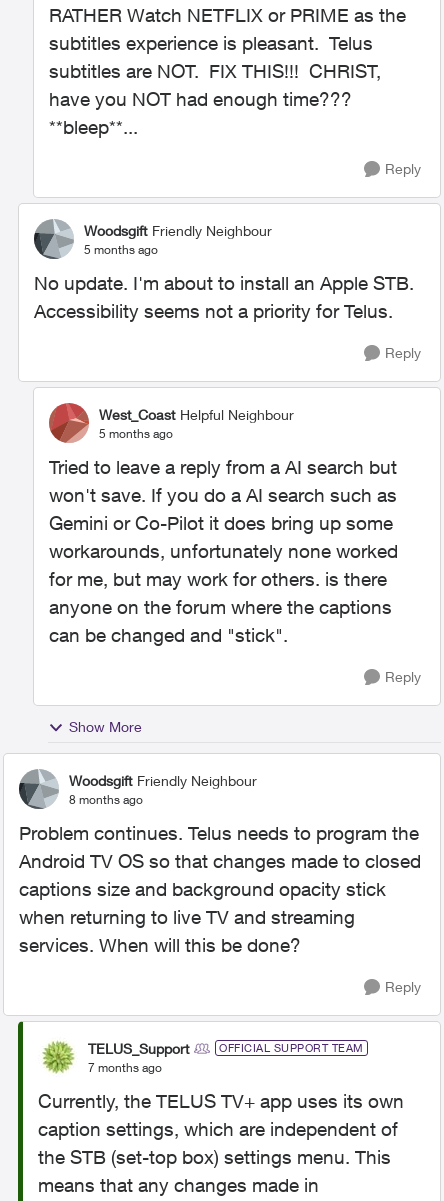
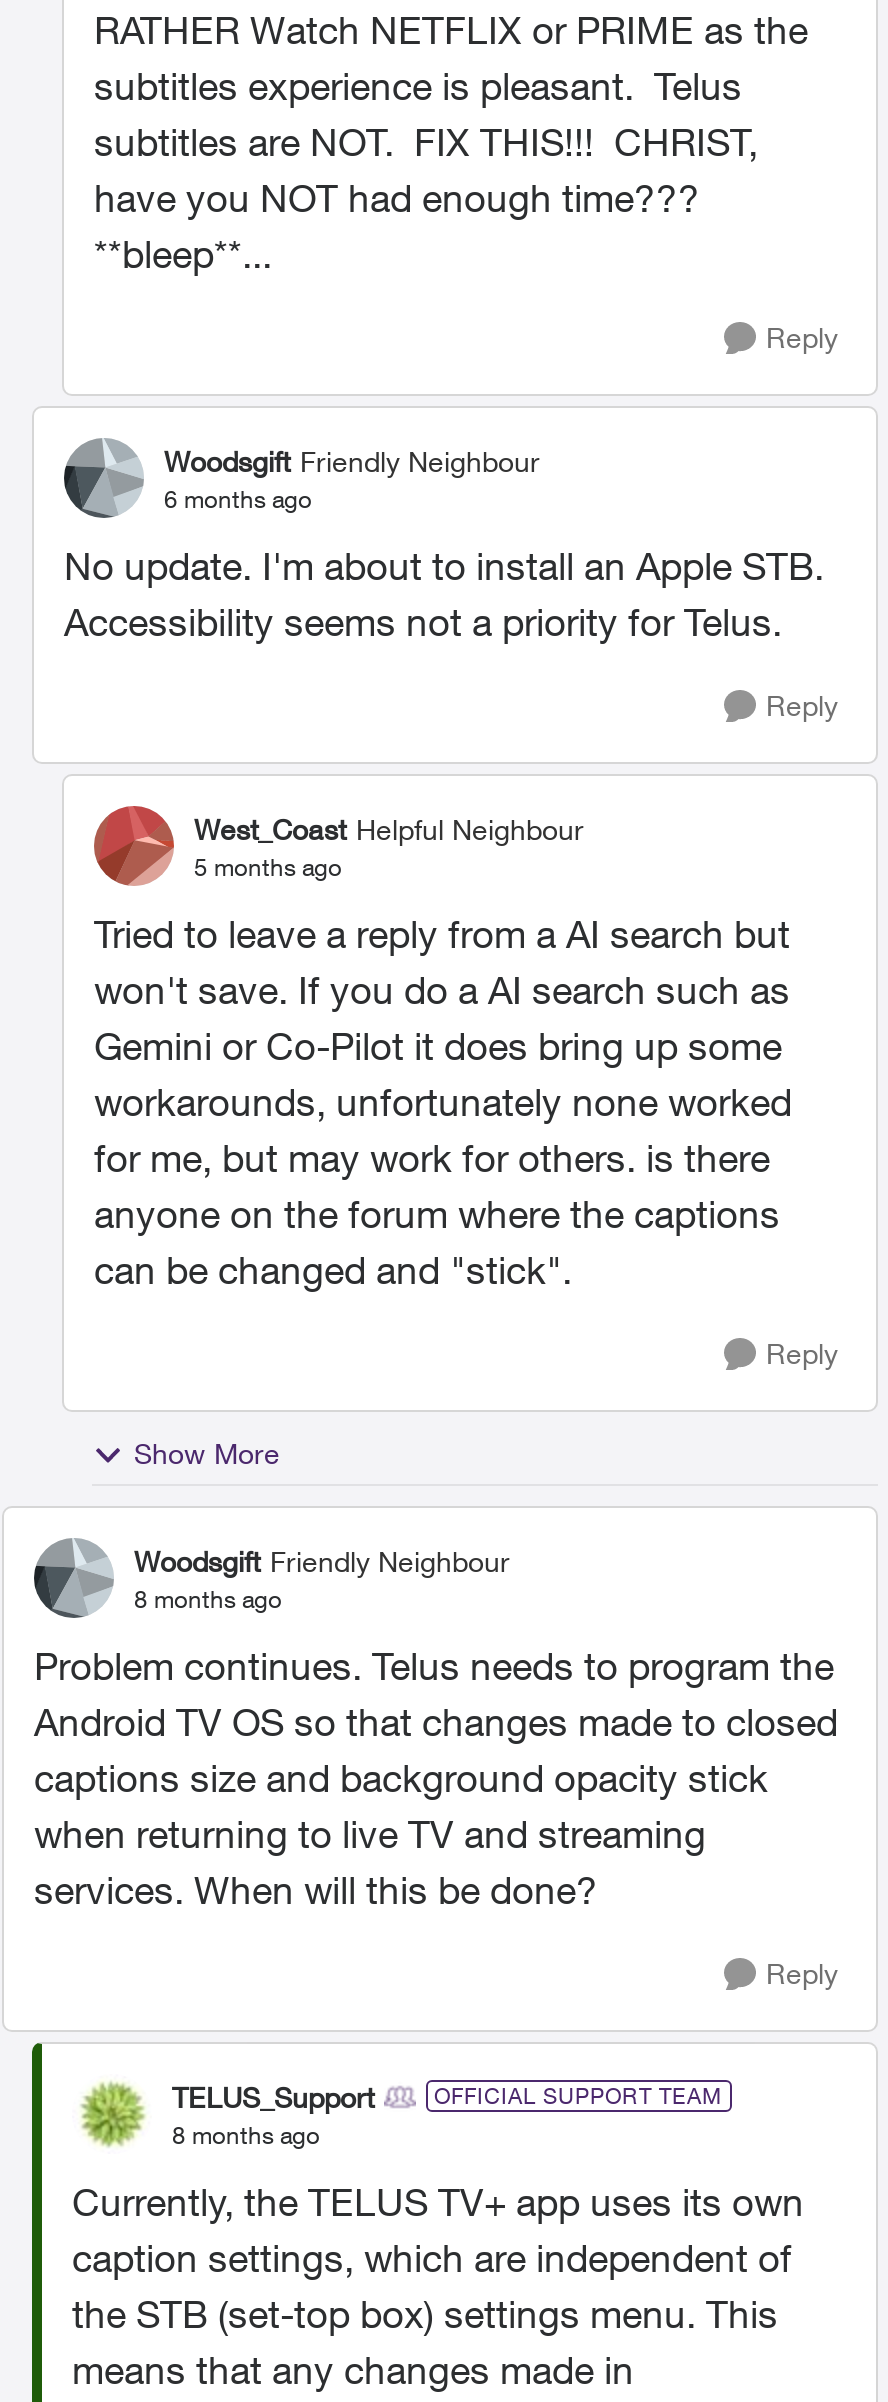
[84,241,158,256] 5 months ago -> [164,483,312,513] 6 months ago
[88,1059,162,1074] 7 months ago -> [172,2119,320,2149] 8 months ago

